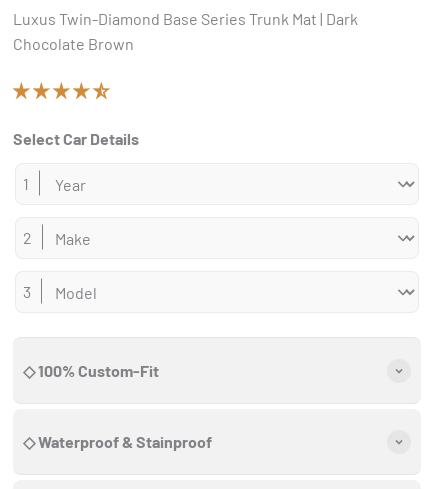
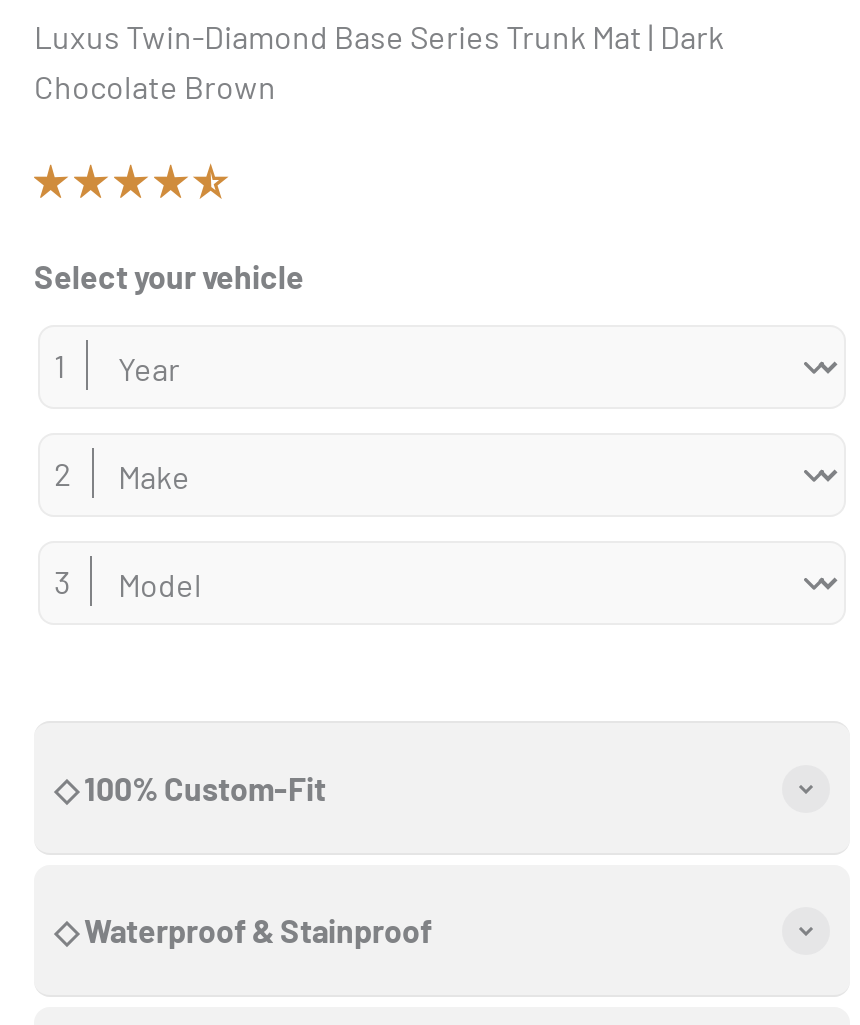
[13,129,139,148] Select Car Details -> [34,257,304,295] Select your vehicle

